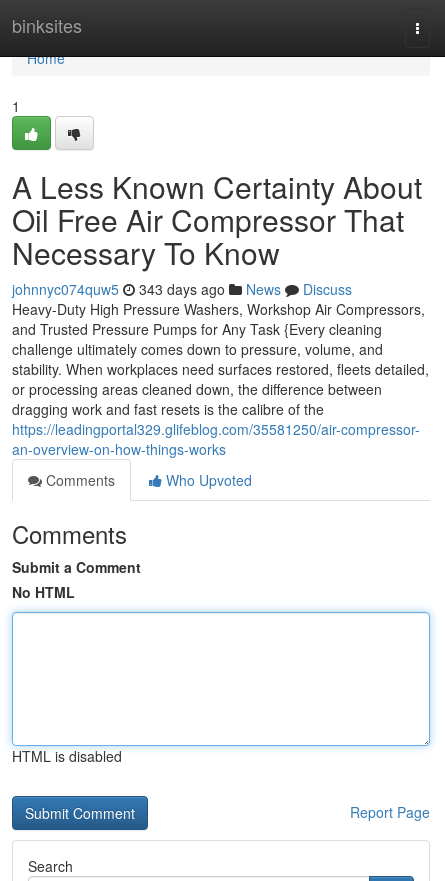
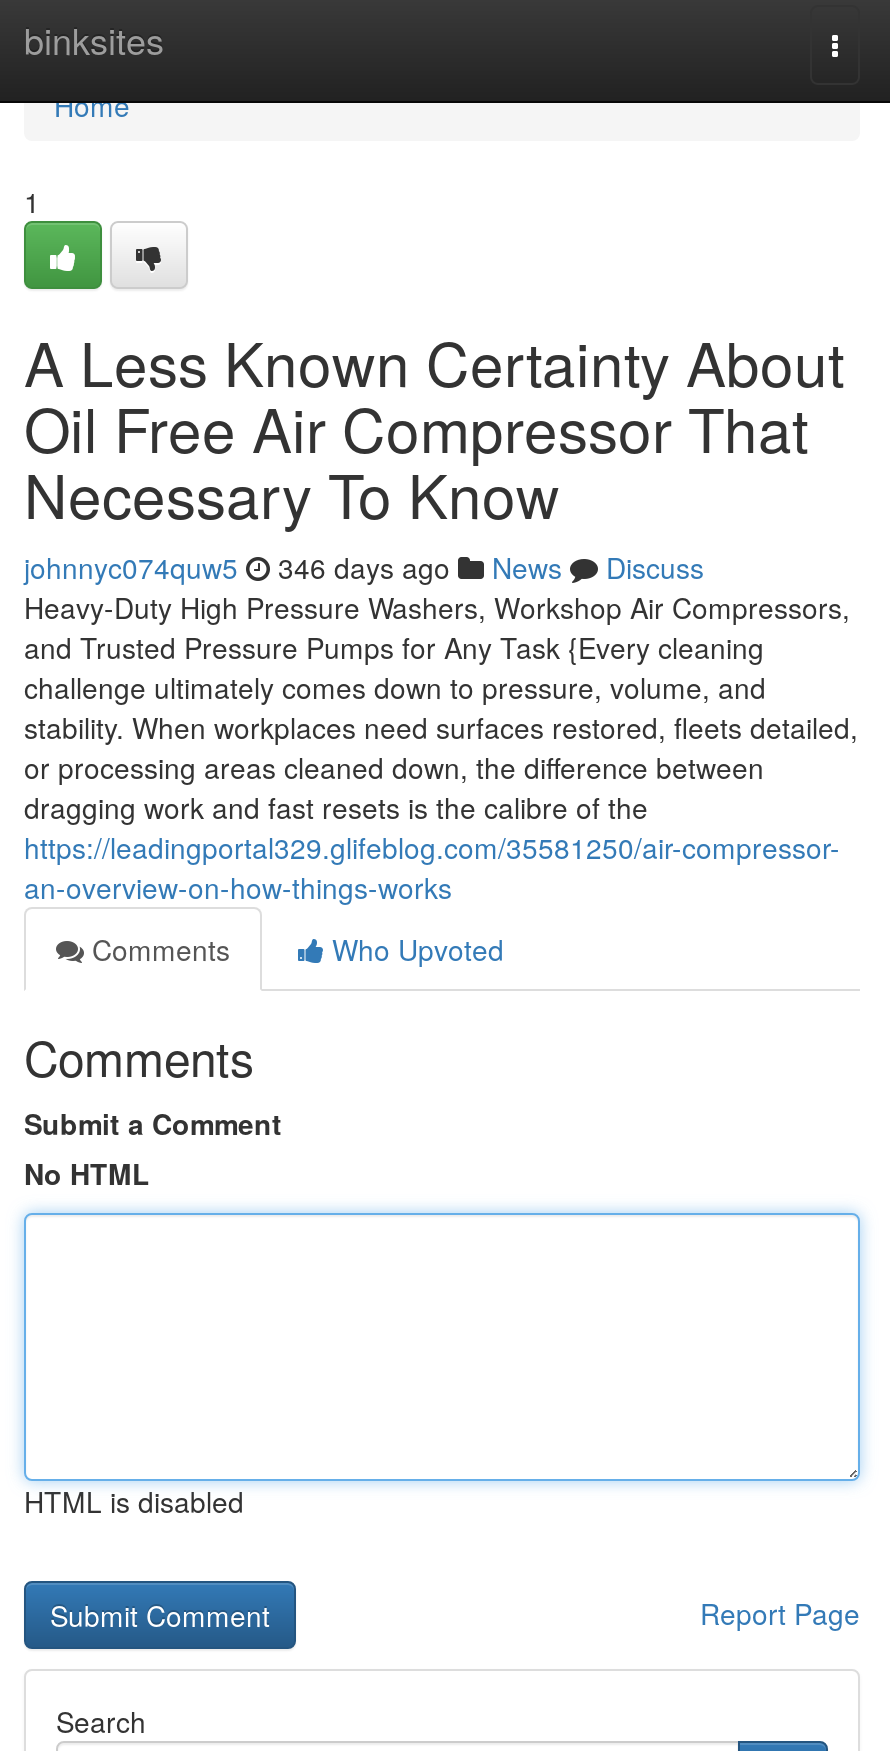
[12,279,352,299] johnnyc074quw5 343 days ago News Discuss -> [24,547,704,587] johnnyc074quw5 346 days ago News Discuss

